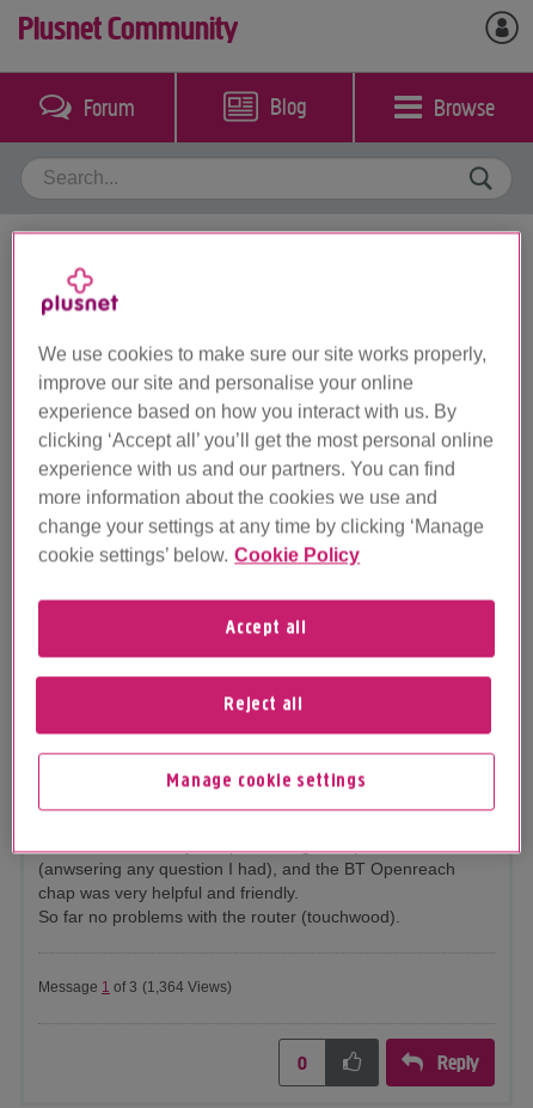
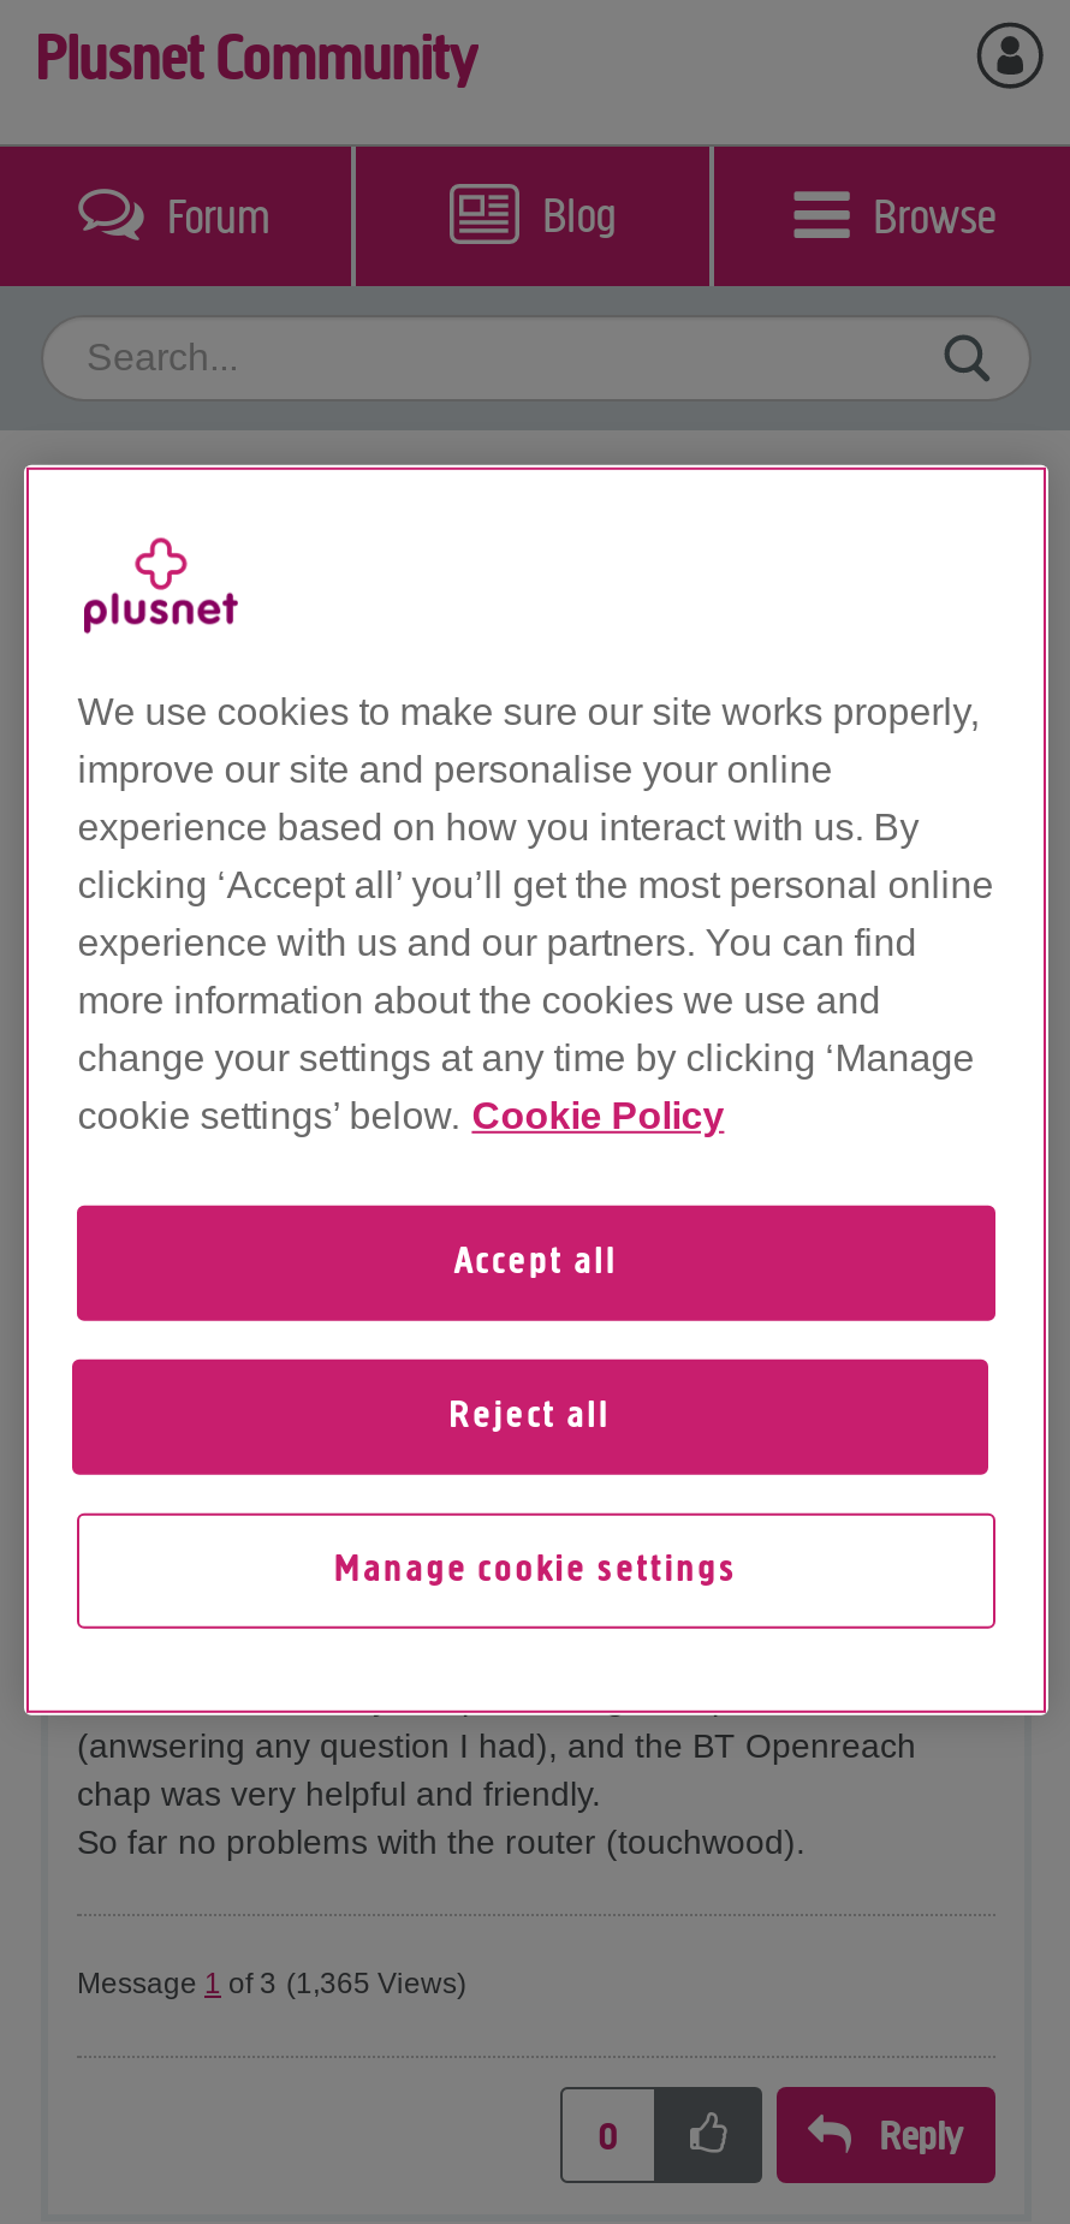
[38,979,232,996] Message 1 of 3 (1,364 Views) -> [77,1967,466,2000] Message 1 of 3 (1,365 Views)

